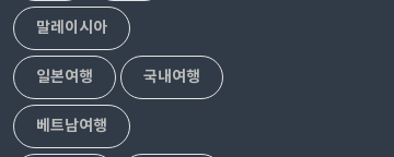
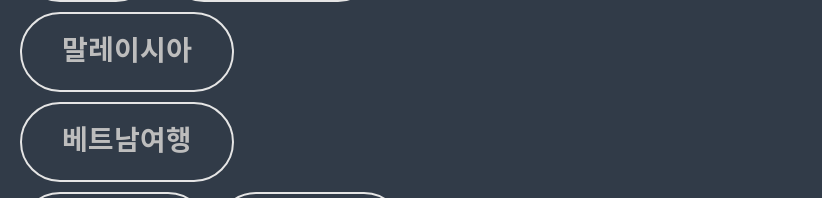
[36,70,200,85] 일본여행 | 국내여행 -> none

